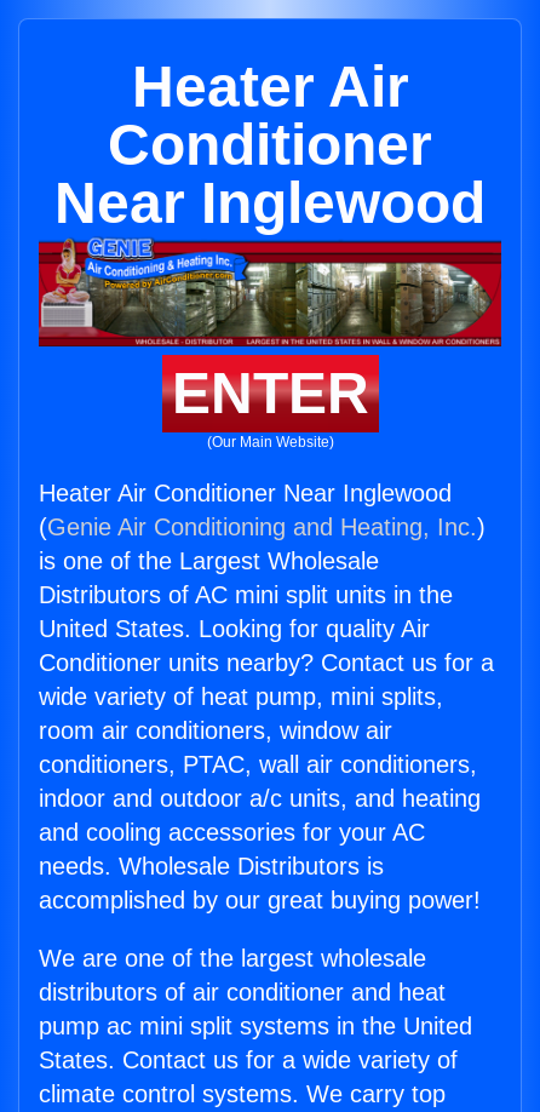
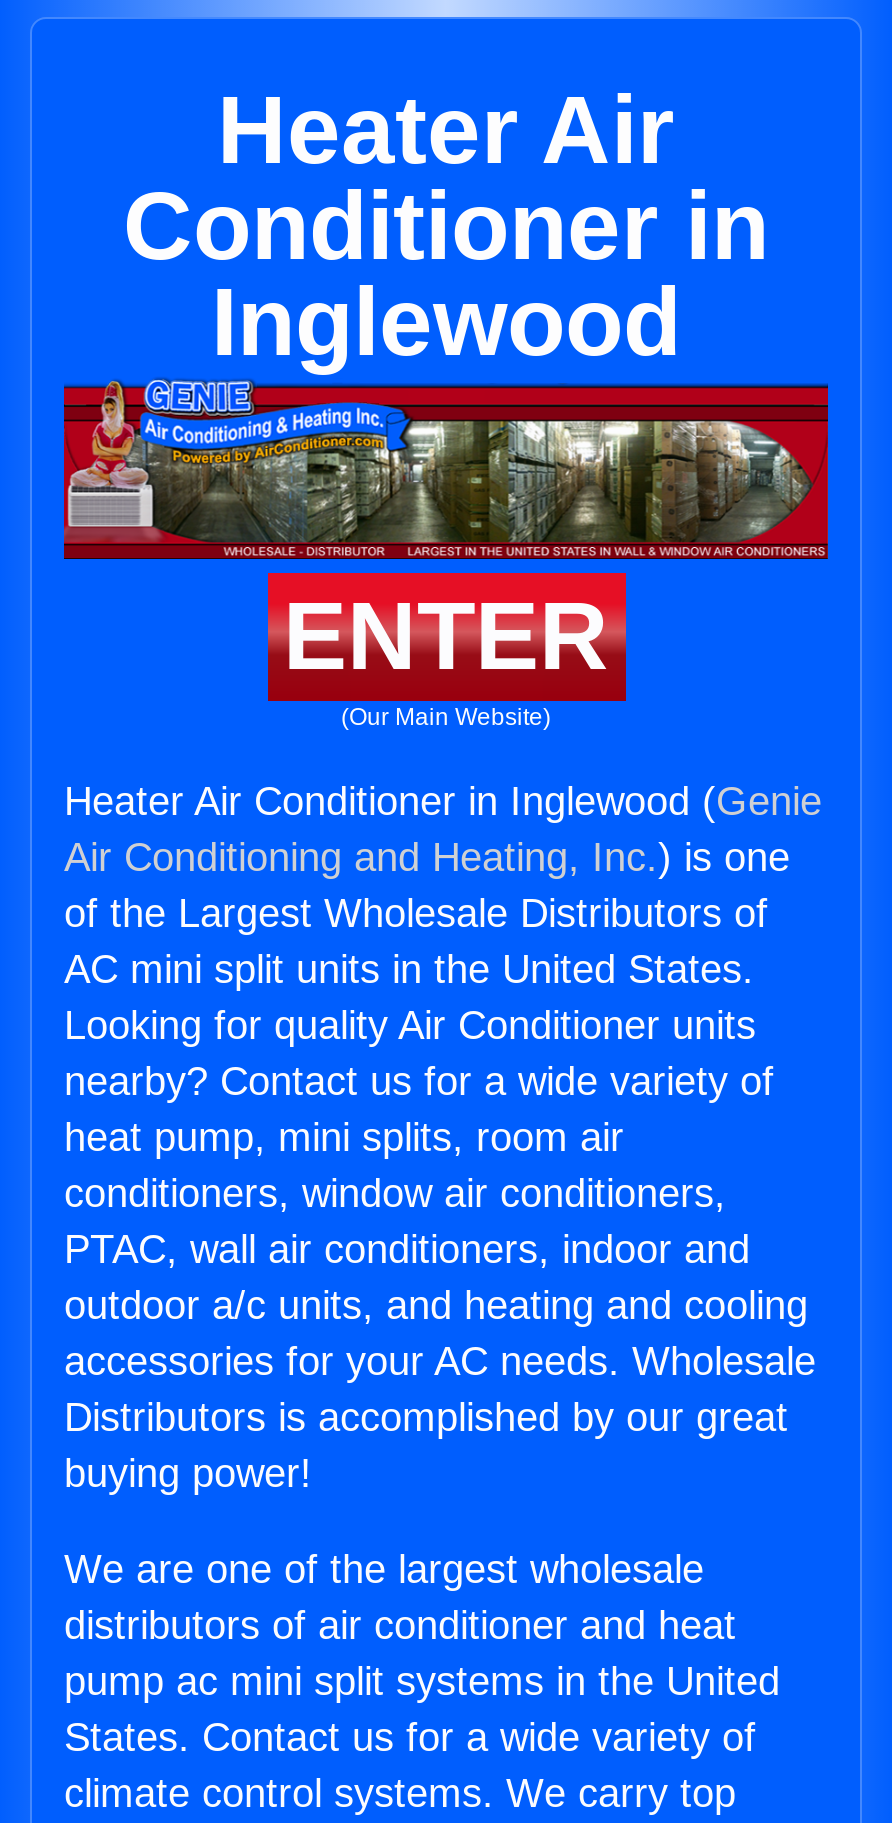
[54,113,486,235] Conditioner | Near Inglewood -> [123,173,769,375] Conditioner in | Inglewood
[39,480,494,913] Heater Air Conditioner Near Inglewood | (Genie Air Conditioning and Heating, Inc.) | is one of the Largest Wholesale | Distributors of AC mini split units in the | United States. Looking for quality Air | Conditioner units nearby? Contact us for a | wide variety of heat pump, mini splits, | room air conditioners, window air | conditioners, PTAC, wall air conditioners, | indoor and outdoor a/c units, and heating | and cooling accessories for your AC | needs. Wholesale Distributors is | accomplished by our great buying power! -> [64,779,822,1495] Heater Air Conditioner in Inglewood (Genie | Air Conditioning and Heating, Inc.) is one | of the Largest Wholesale Distributors of | AC mini split units in the United States. | Looking for quality Air Conditioner units | nearby? Contact us for a wide variety of | heat pump, mini splits, room air | conditioners, window air conditioners, | PTAC, wall air conditioners, indoor and | outdoor a/c units, and heating and cooling | accessories for your AC needs. Wholesale | Distributors is accomplished by our great | buying power!

